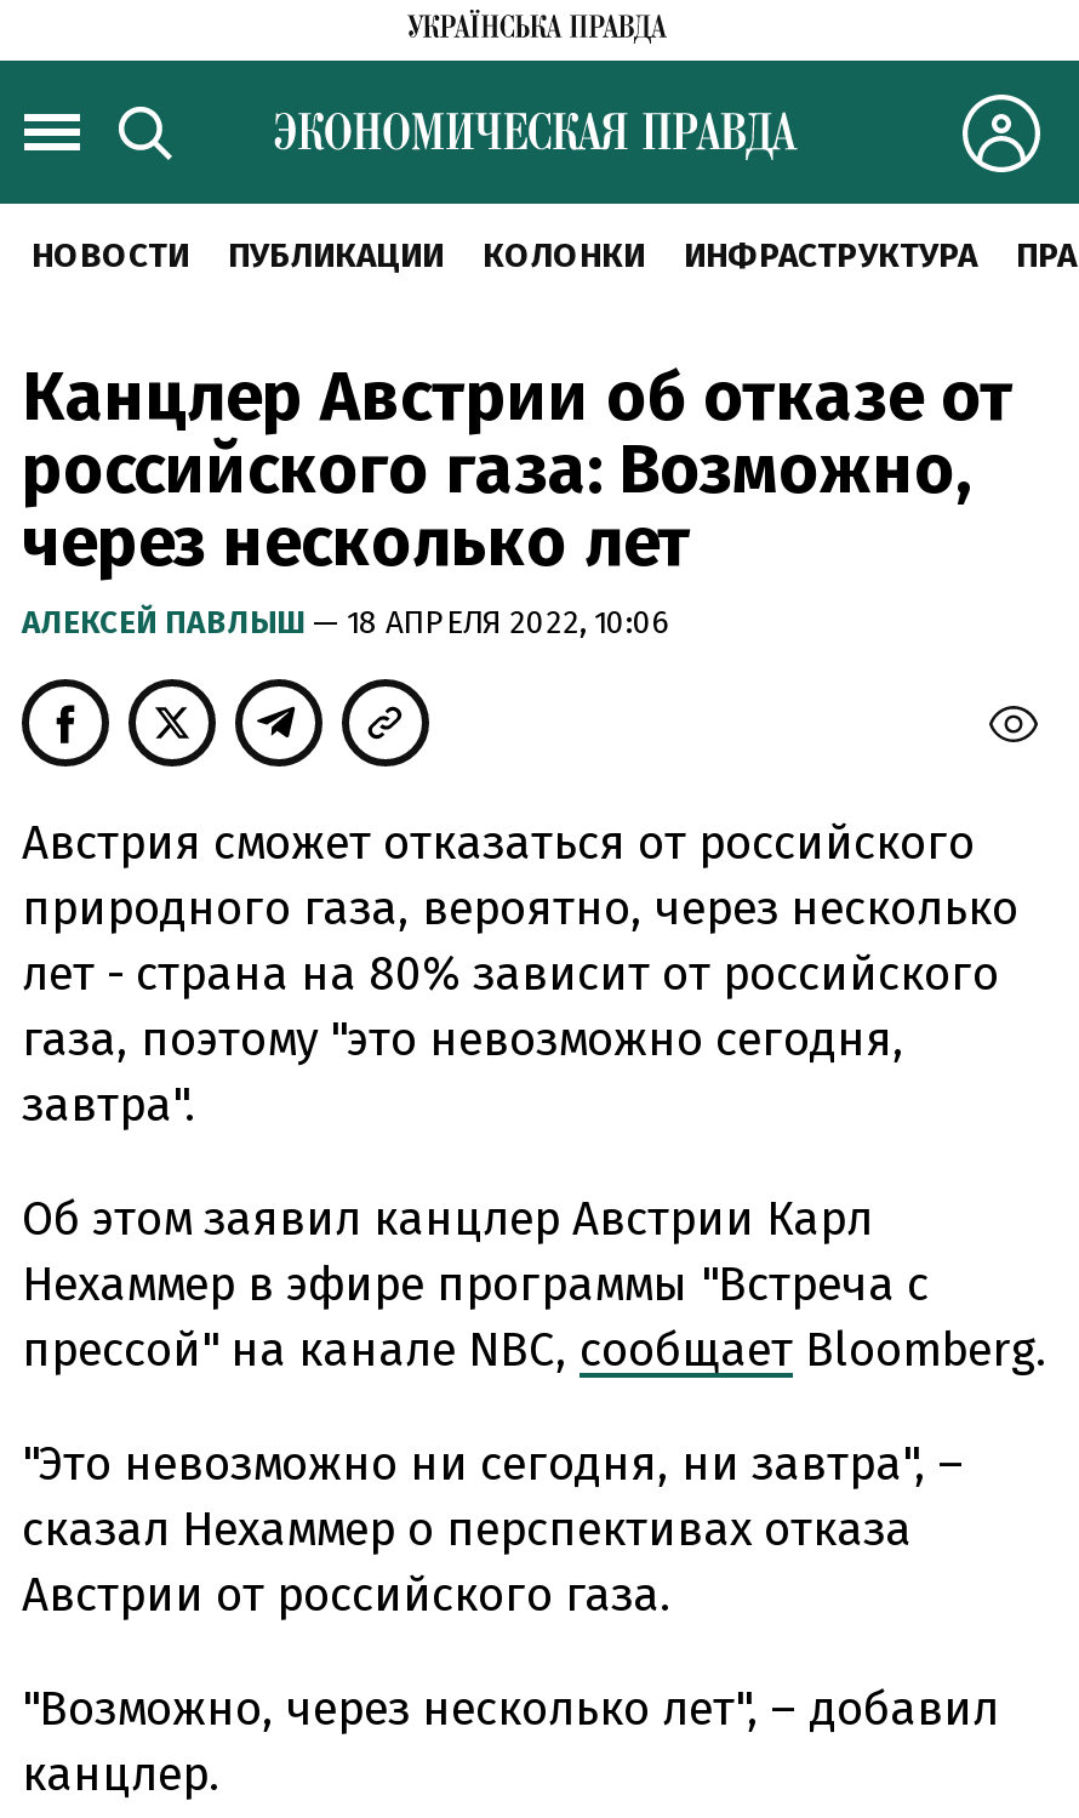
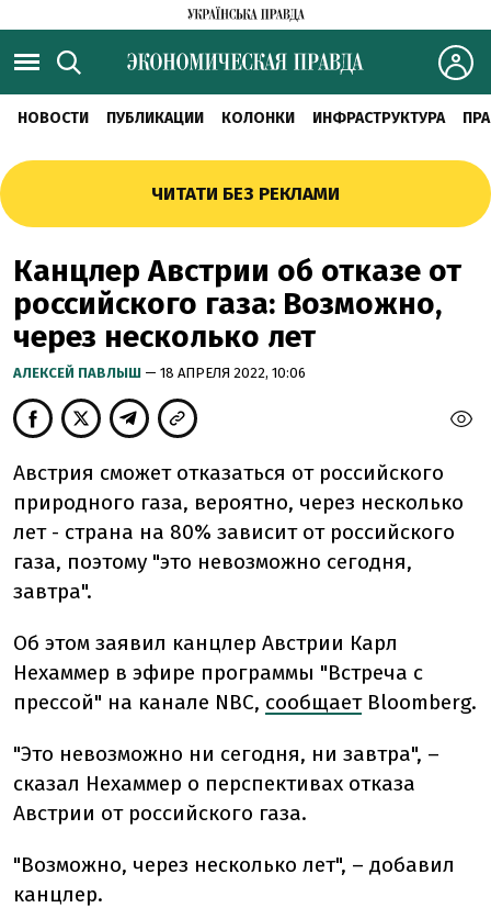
none -> [151,182,340,205] ЧИТАТИ БЕЗ РЕКЛАМИ

